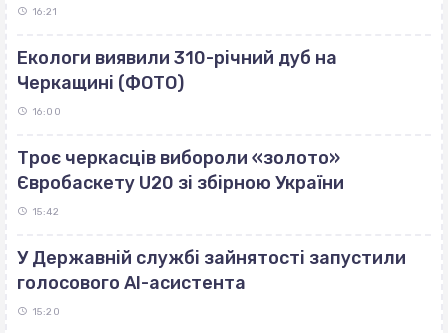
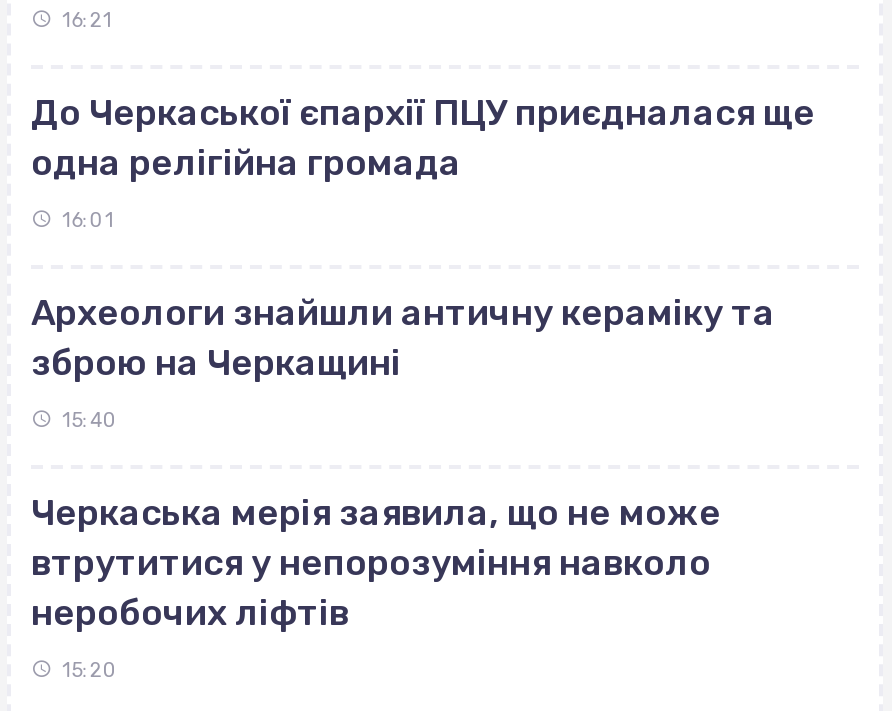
[17,47,337,94] Екологи виявили 310-річний дуб на | Черкащині (ФОТО) -> [31,91,815,185] До Черкаської єпархії ПЦУ приєдналася ще | одна релігійна громада
[33,106,62,118] 16:00 -> [62,209,114,233] 16:01
[17,147,344,194] Троє черкасців вибороли «золото» | Євробаскету U20 зі збірною України -> [31,291,775,385] Археологи знайшли античну кераміку та | зброю на Черкащині
[33,206,60,218] 15:42 -> [62,409,118,433] 15:40
[17,247,406,294] У Державній службі зайнятості запустили | голосового AI-асистента -> [31,491,721,635] Черкаська мерія заявила, що не може | втрутитися у непорозуміння навколо | неробочих ліфтів

